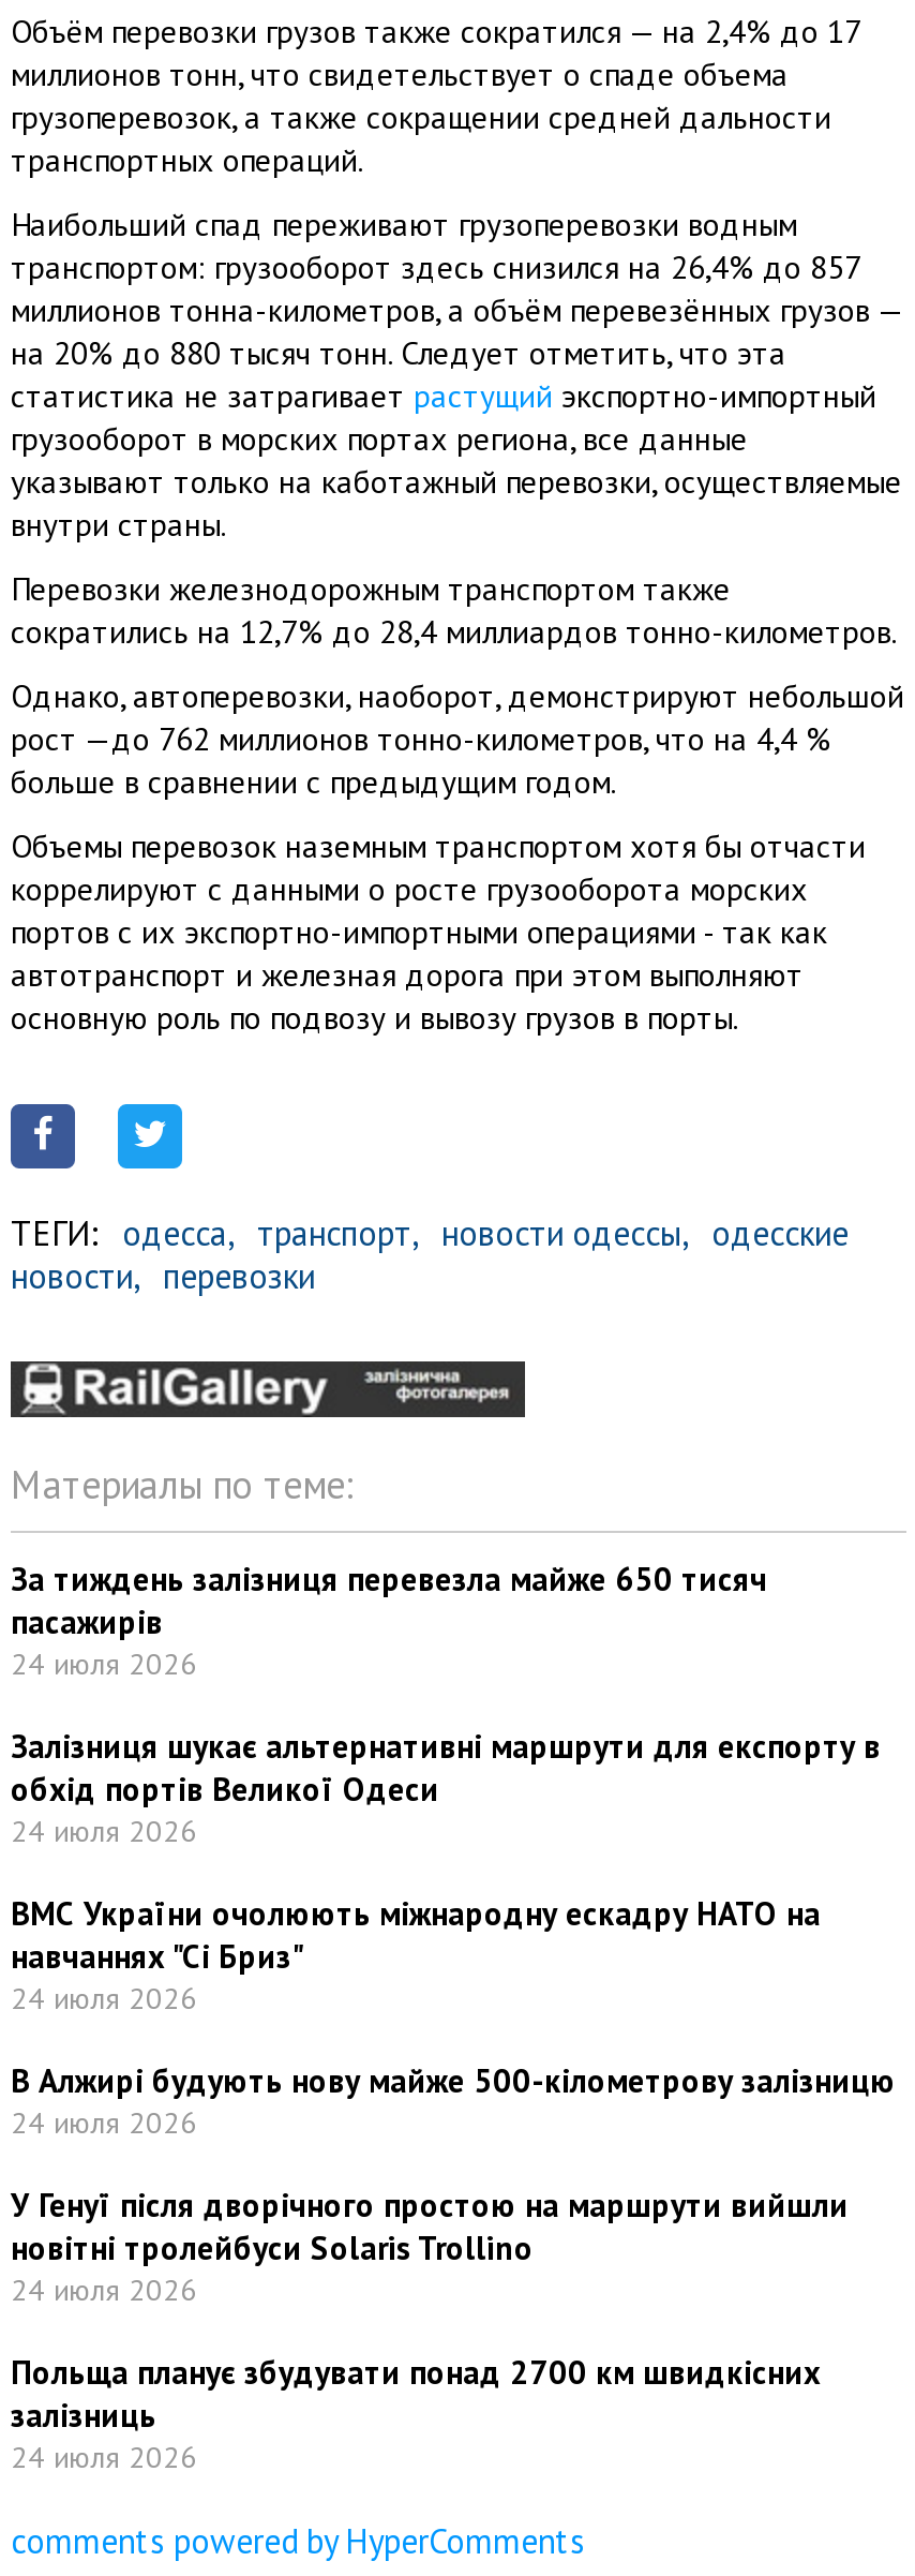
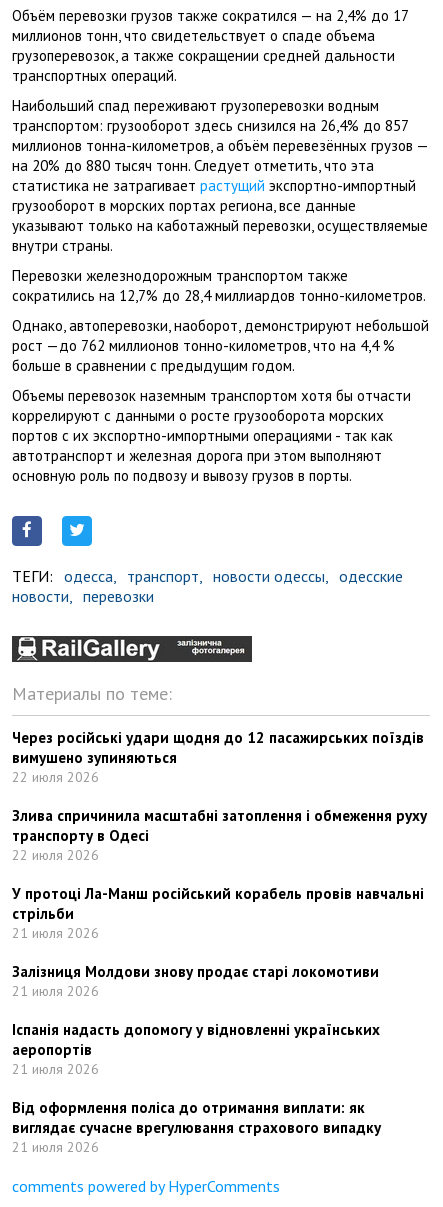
[11,1560,767,1684] За тиждень залізниця перевезла майже 650 тисяч | пасажирів | 24 июля 2026 -> [12,728,424,786] Через російські удари щодня до 12 пасажирських поїздів | вимушено зупиняються | 22 июля 2026
[11,1727,881,1851] Залізниця шукає альтернативні маршрути для експорту в | обхід портів Великої Одеси | 24 июля 2026 -> [12,806,427,864] Злива спричинила масштабні затоплення і обмеження руху | транспорту в Одесі | 22 июля 2026
[11,1894,821,2018] ВМС України очолюють міжнародну ескадру НАТО на | навчаннях "Сі Бриз" | 24 июля 2026 -> [12,884,424,942] У протоці Ла-Манш російський корабель провів навчальні | стрільби | 21 июля 2026
[11,2061,896,2143] В Алжирі будують нову майже 500-кілометрову залізницю | 24 июля 2026 -> [12,962,379,1000] Залізниця Молдови знову продає старі локомотиви | 21 июля 2026
[11,2186,849,2310] У Генуї після дворічного простою на маршрути вийшли | новітні тролейбуси Solaris Trollino | 24 июля 2026 -> [12,1020,380,1078] Іспанія надасть допомогу у відновленні українських | аеропортів | 21 июля 2026
[11,2353,821,2477] Польща планує збудувати понад 2700 км швидкісних | залізниць | 24 июля 2026 -> [12,1098,381,1156] Від оформлення поліса до отримання виплати: як | виглядає сучасне врегулювання страхового випадку | 21 июля 2026

